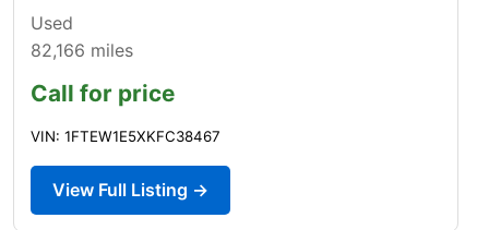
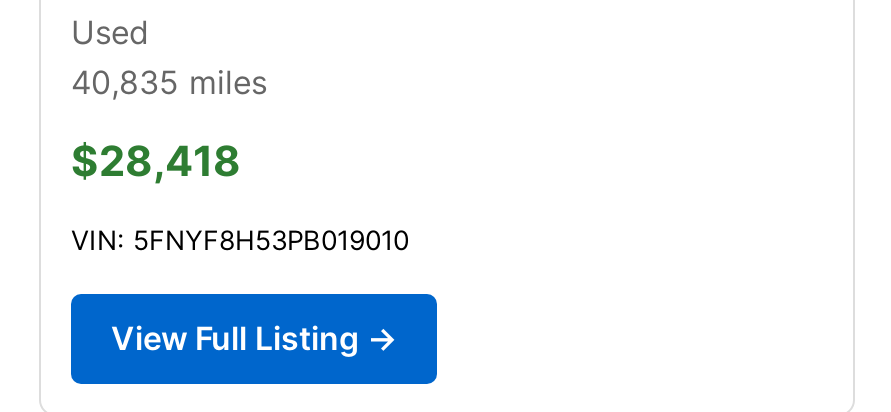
[31,39,133,61] 82,166 miles -> [71,62,267,102] 40,835 miles
[31,79,175,107] Call for price -> [71,136,241,186] $28,418
[31,127,220,145] VIN: 1FTEW1E5XKFC38467 -> [71,224,409,256] VIN: 5FNYF8H53PB019010

